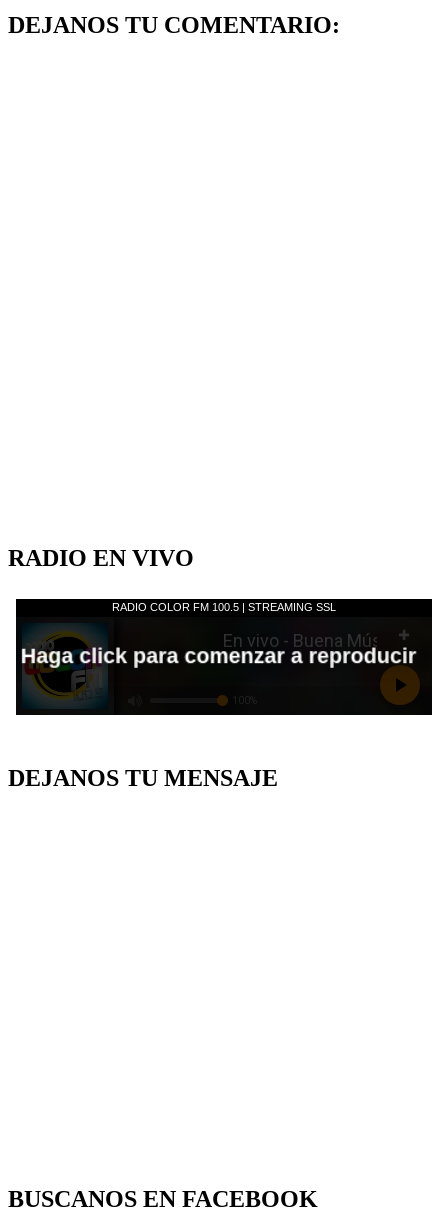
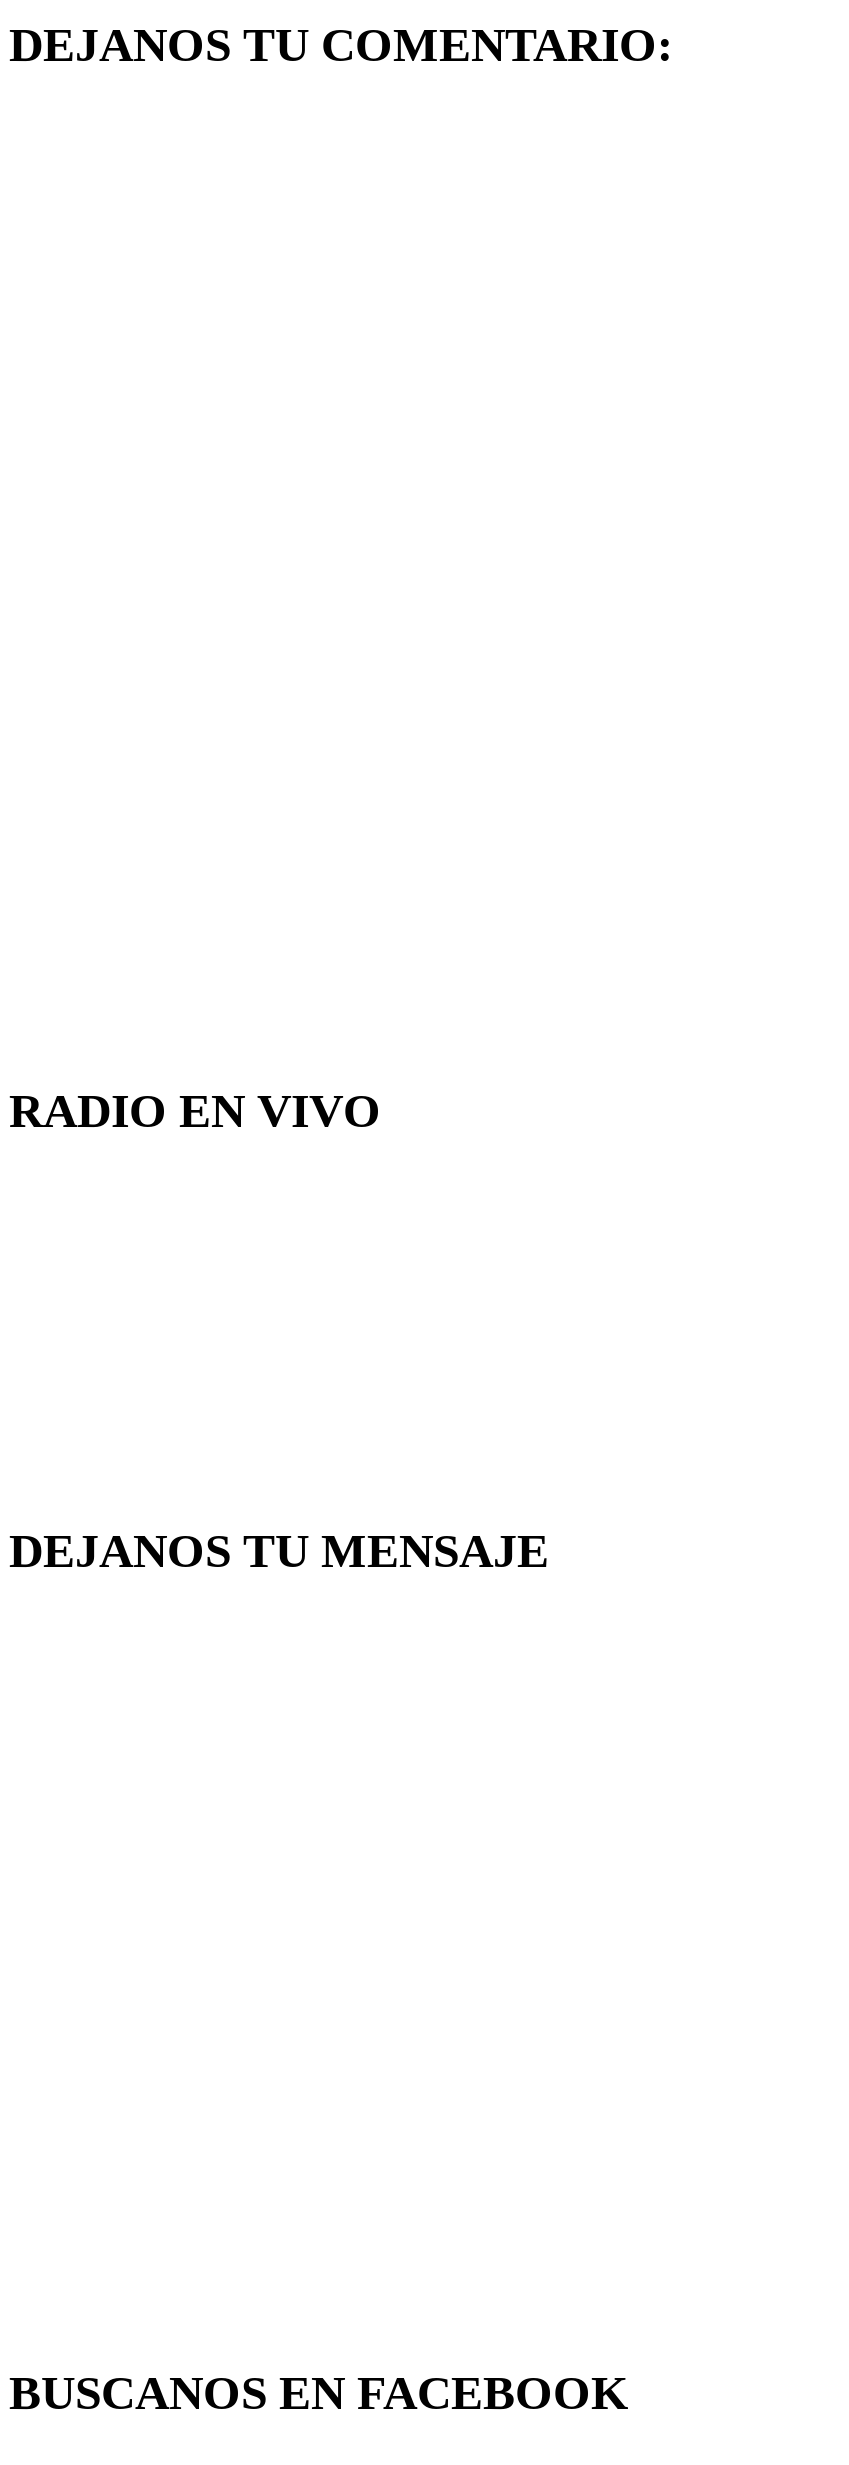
[15,598,433,716] [image] -> none

